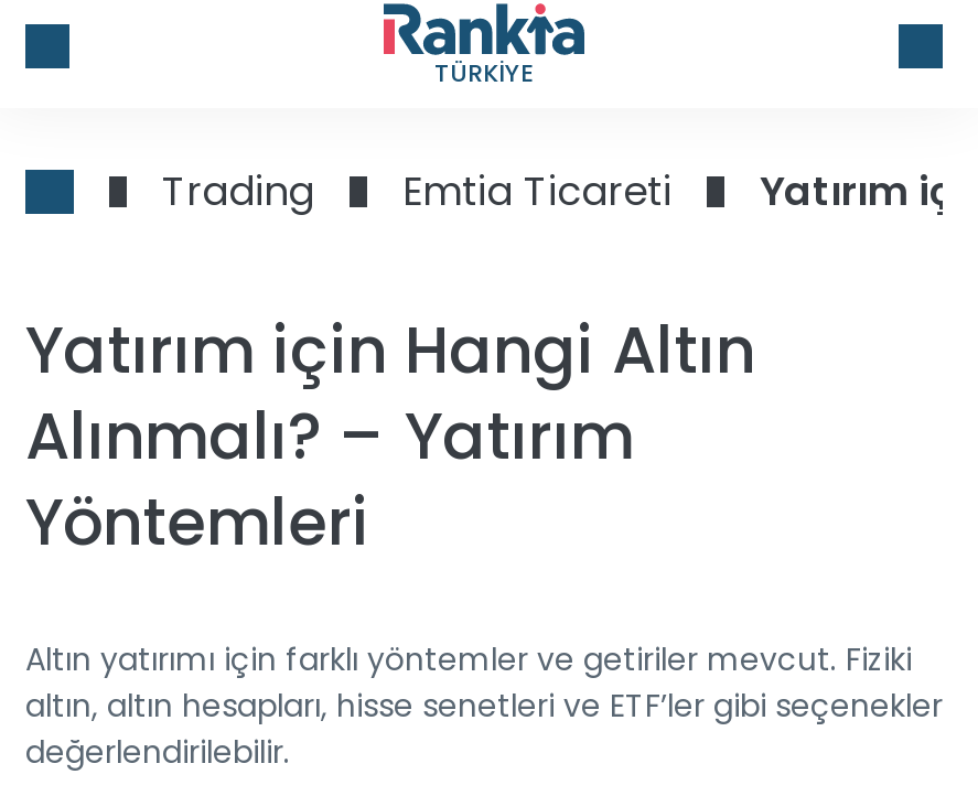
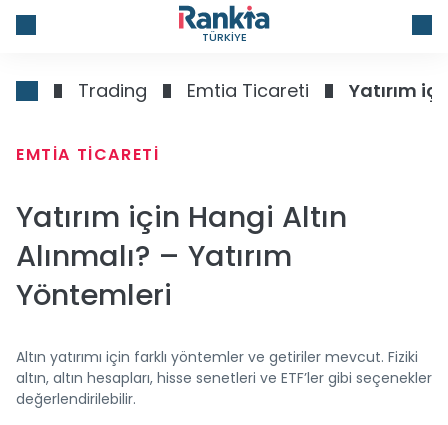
none -> [16,143,159,166] EMTIA TICARETI

